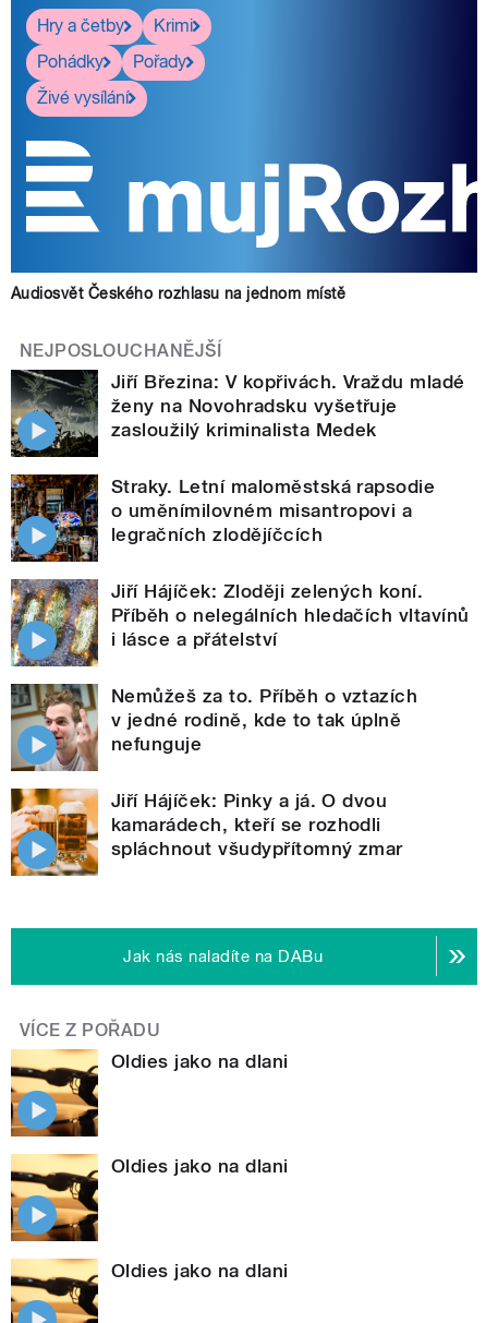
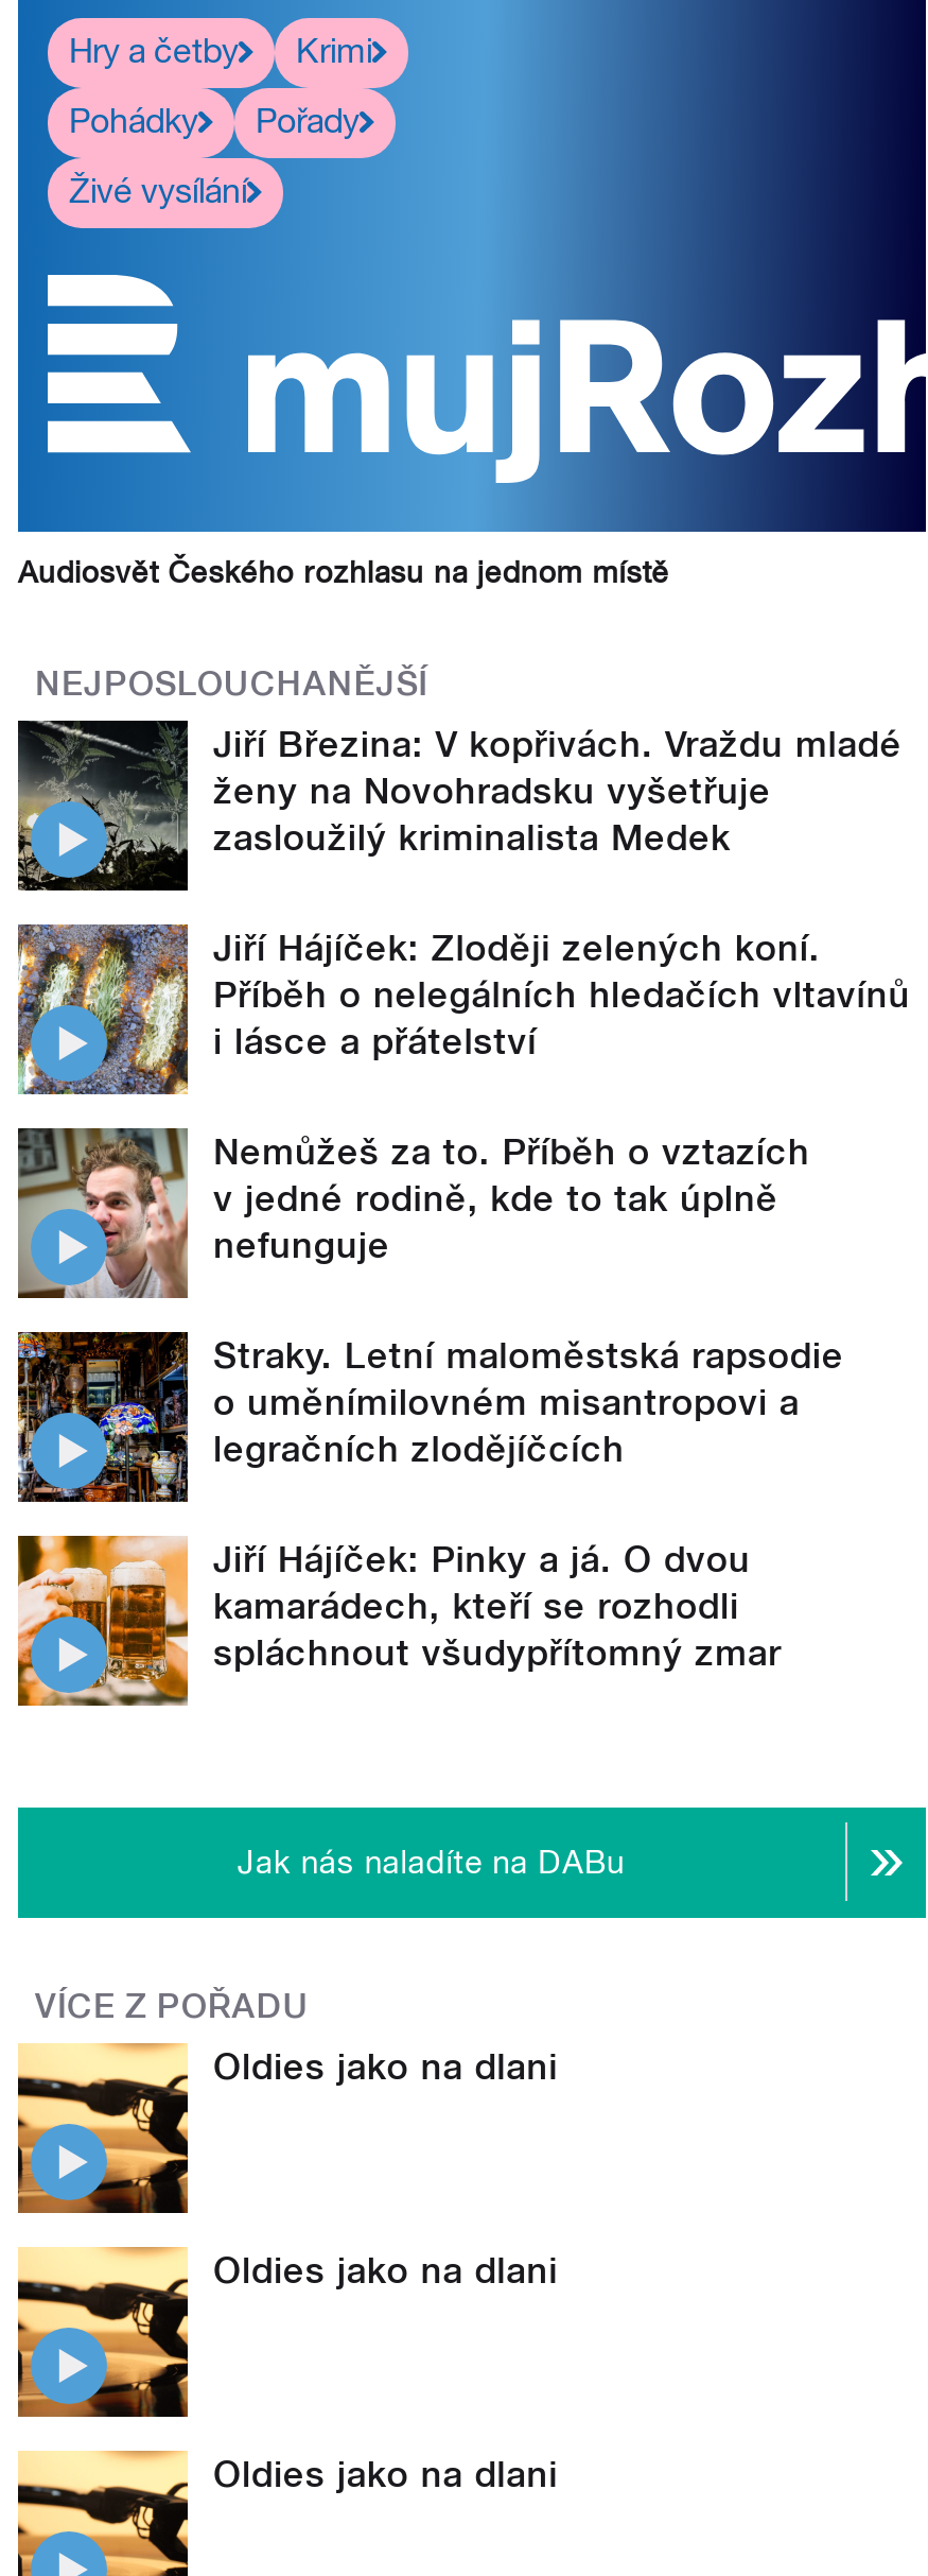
moved [11,473,435,563] -> [18,1330,844,1502]: [image] | Straky. Letní maloměstská rapsodie | o uměnímilovném misantropovi a | legračních zlodějíčcích
moved [9,577,469,754] -> [14,920,910,1266]: [image] | Jiří Hájíček: Zloději zelených koní. | Příběh o nelegálních hledačích vltavínů | i lásce a přátelství | Nemůžeš za to. Příběh o vztazích | v jedné rodině, kde to tak úplně | nefunguje

